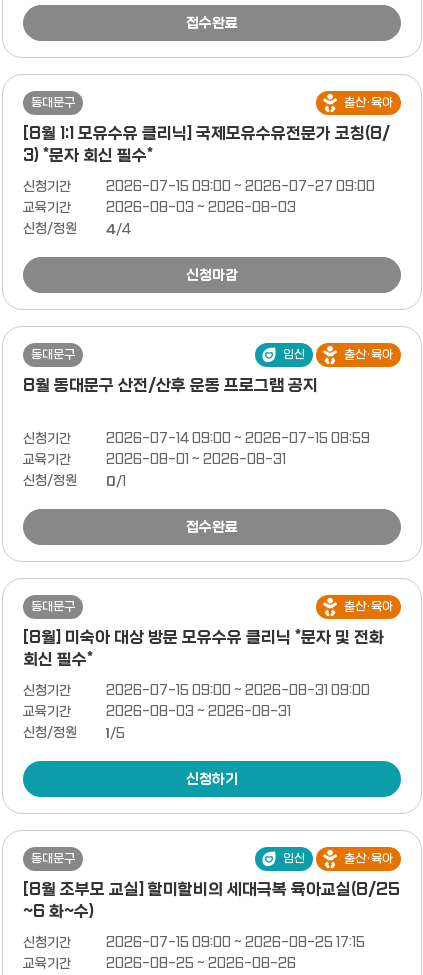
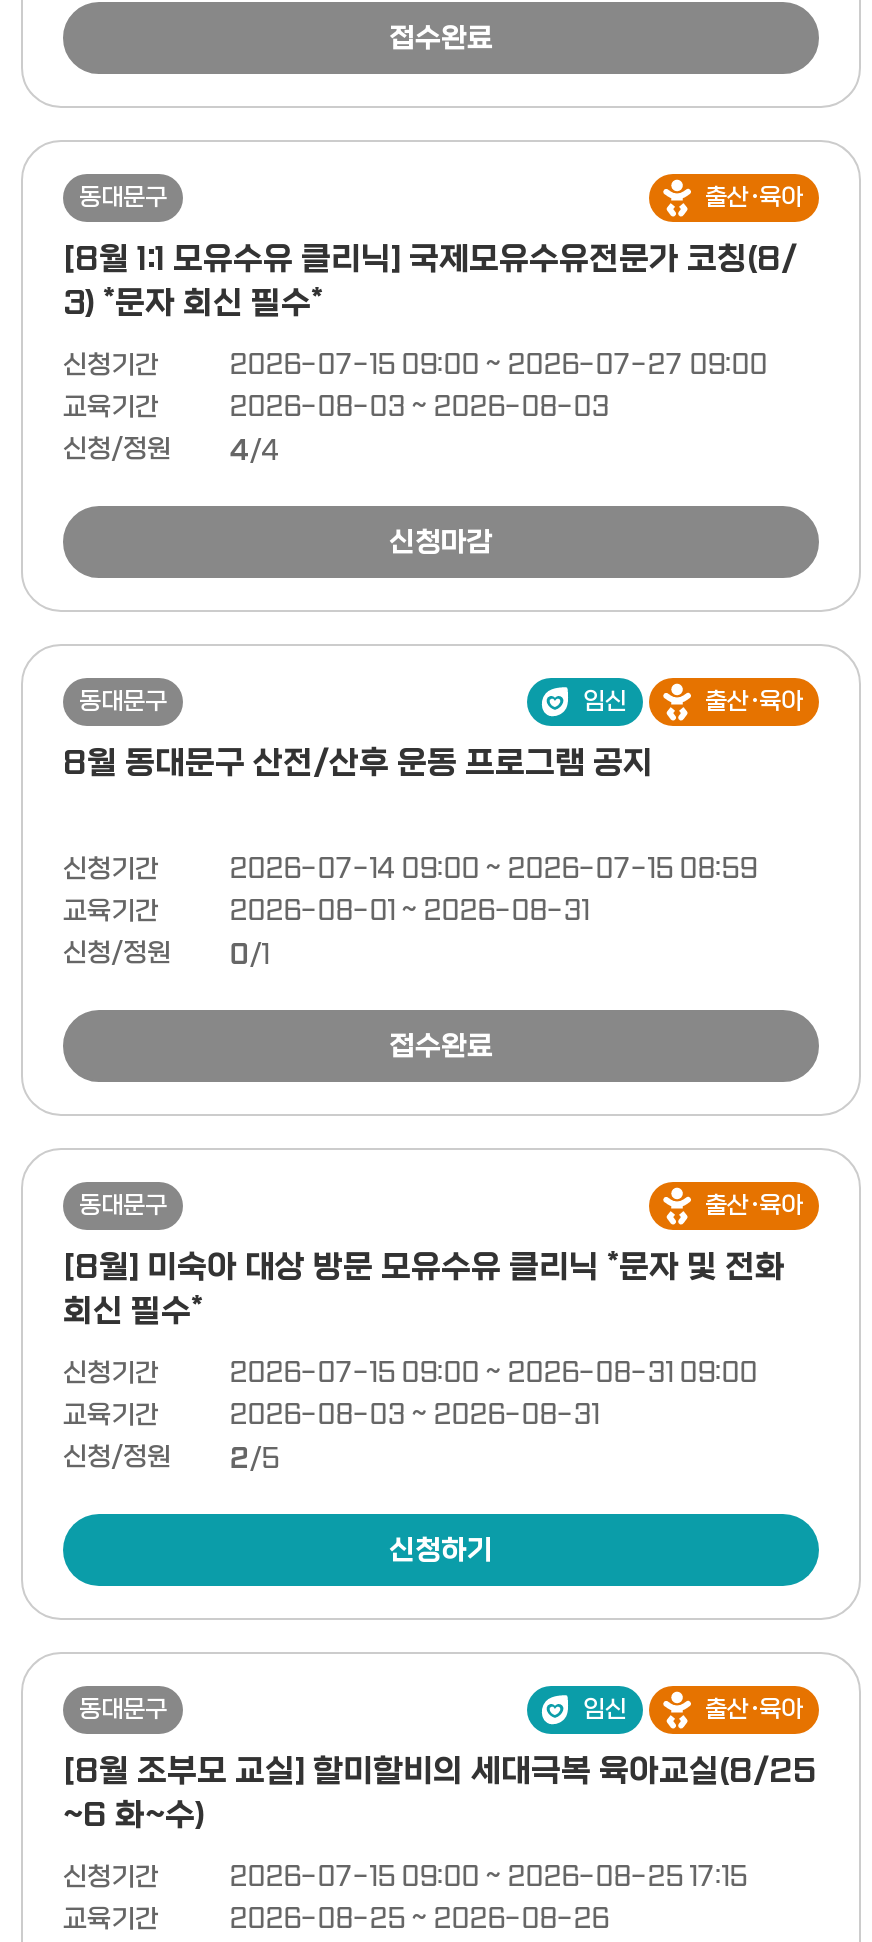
[106,726,125,741] 1/5 -> [229,1444,279,1474] 2/5

